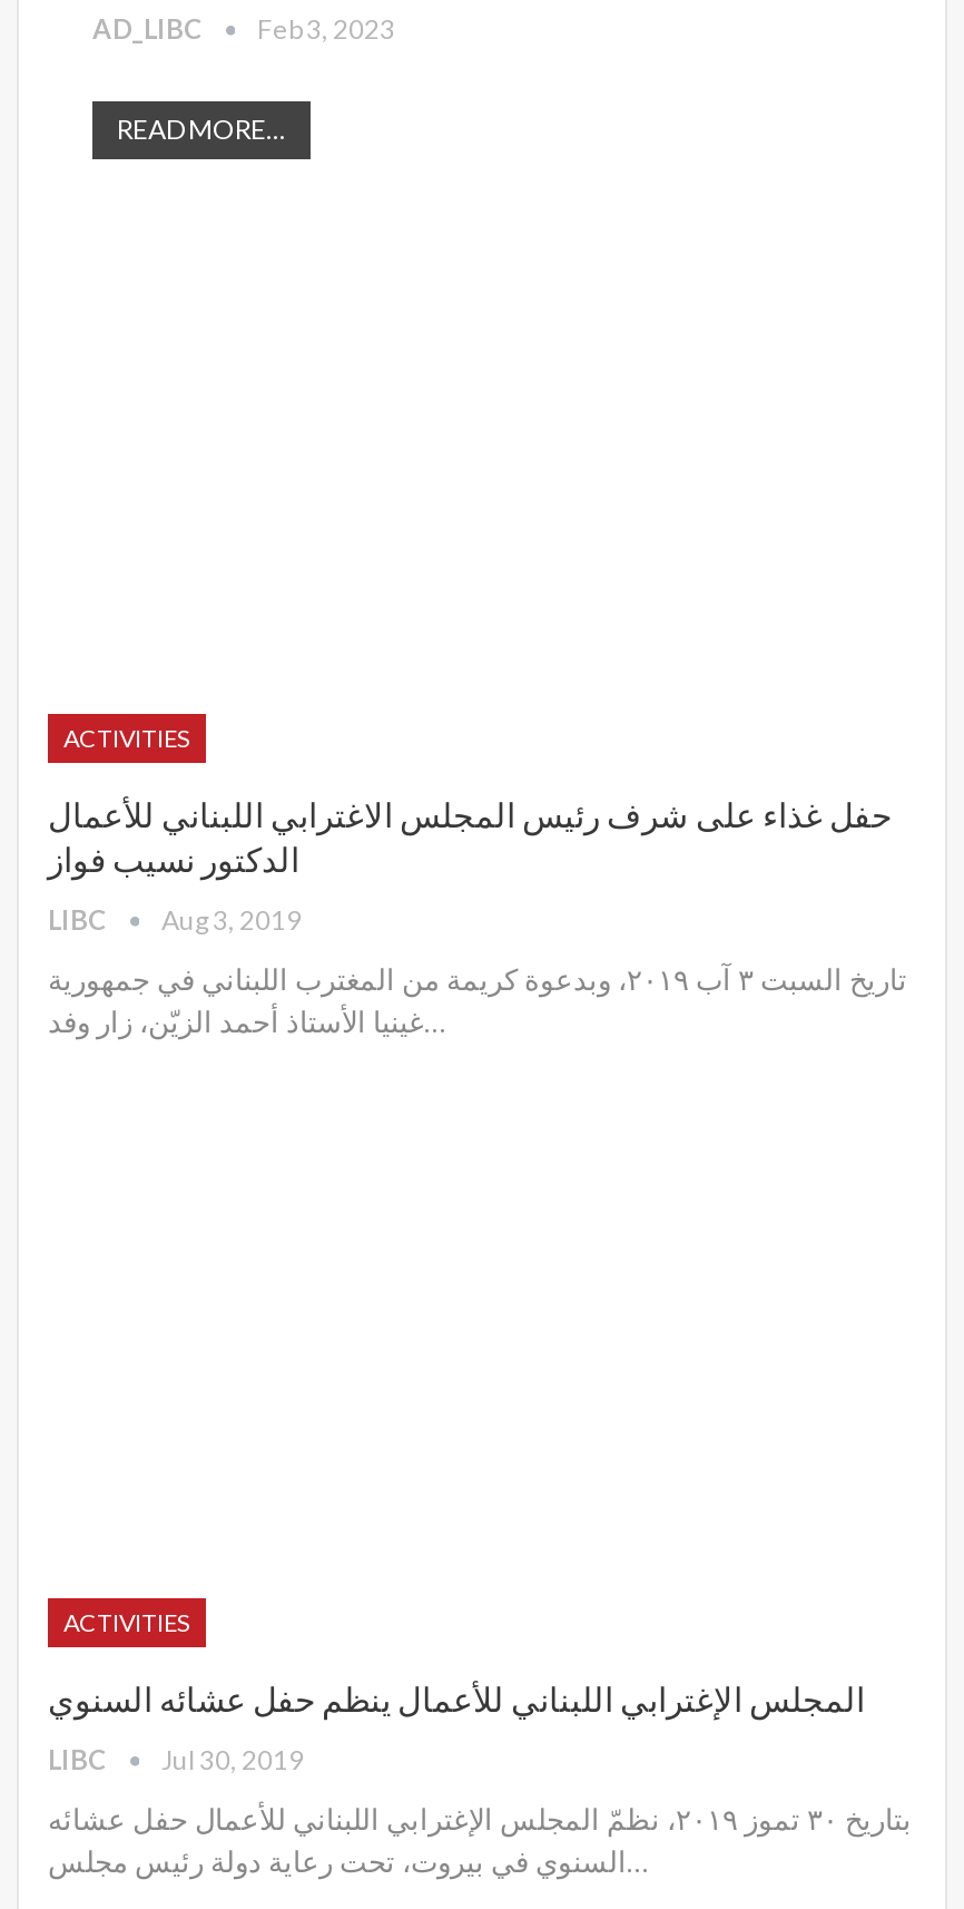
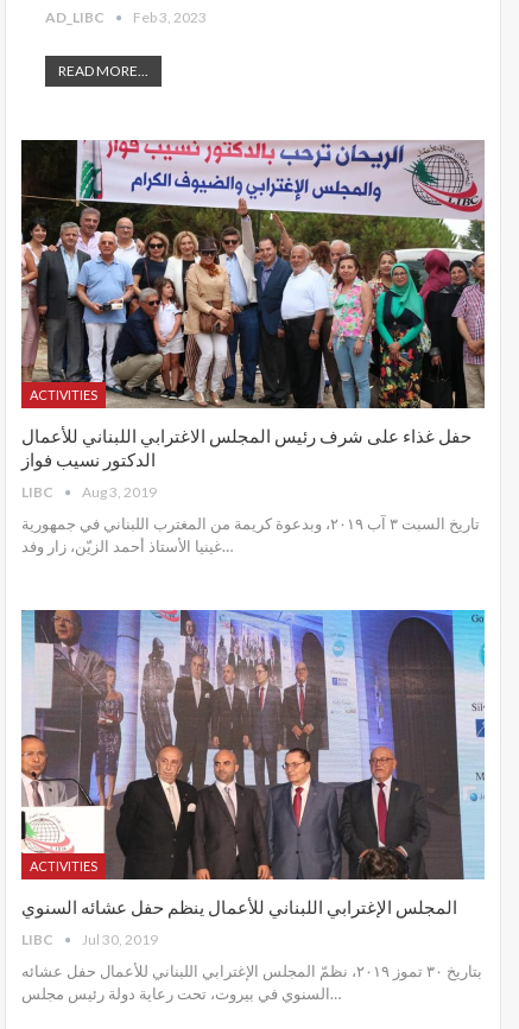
none -> [20,139,486,409] [image]
none -> [20,609,486,881] [image]

